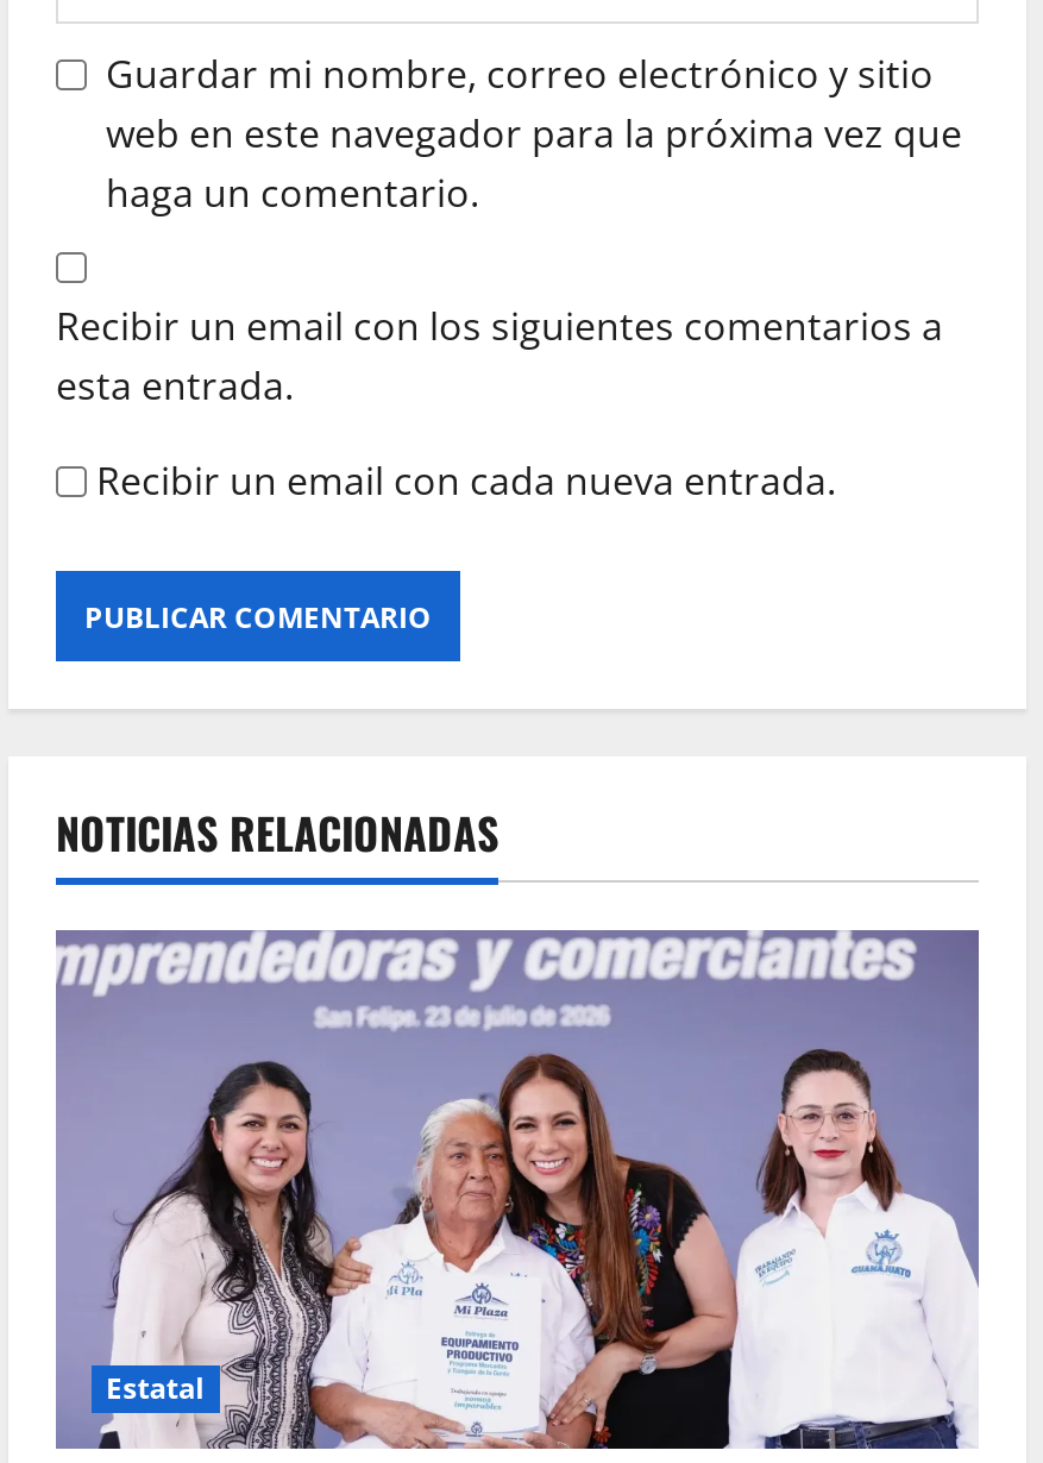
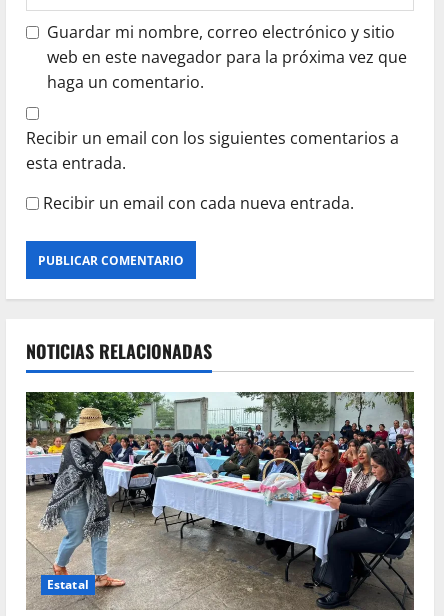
[54,928,981,1451] [image] -> [25,391,415,611] [image]

